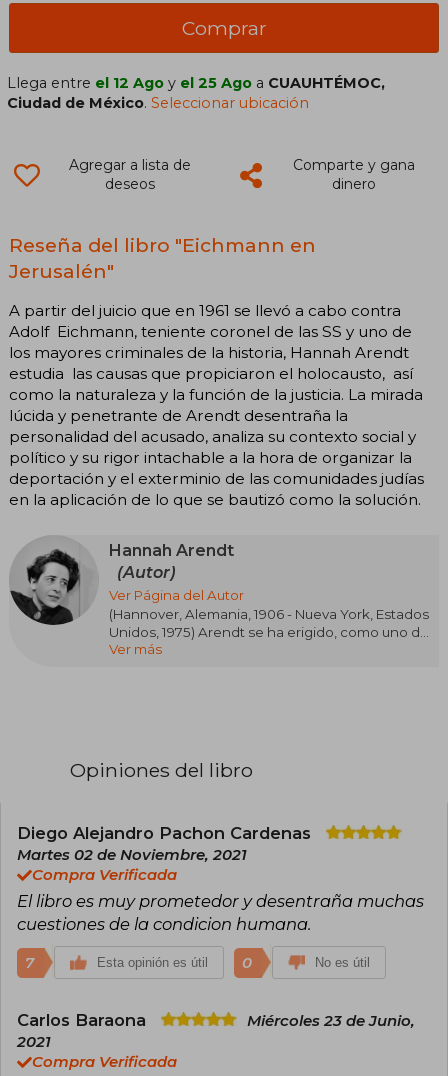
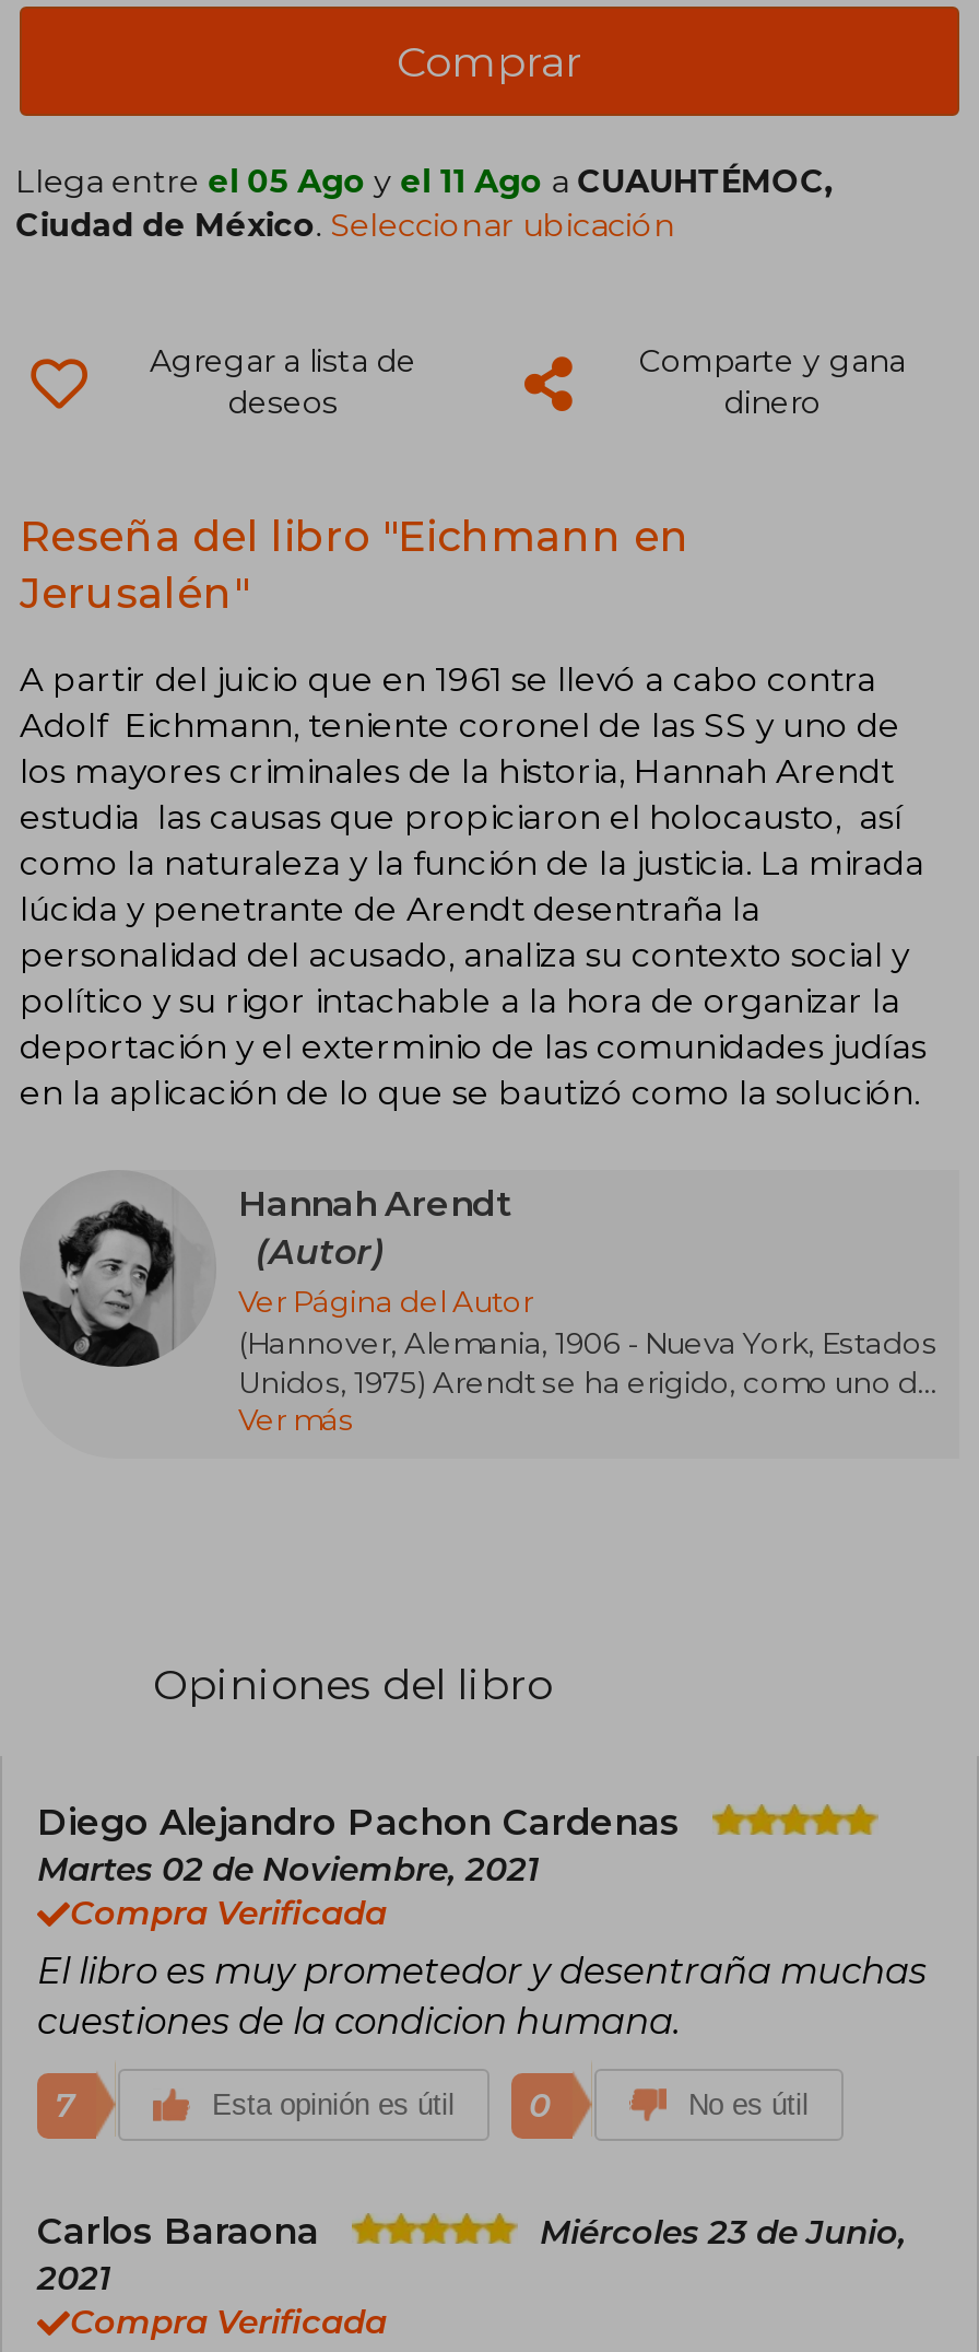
[7,74,385,92] Llega entre el 12 Ago y el 25 Ago a CUAUHTÉMOC, -> [16,162,833,201] Llega entre el 05 Ago y el 11 Ago a CUAUHTÉMOC,

